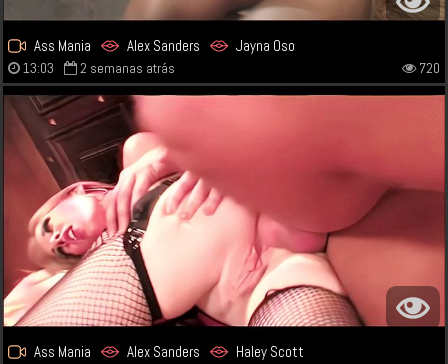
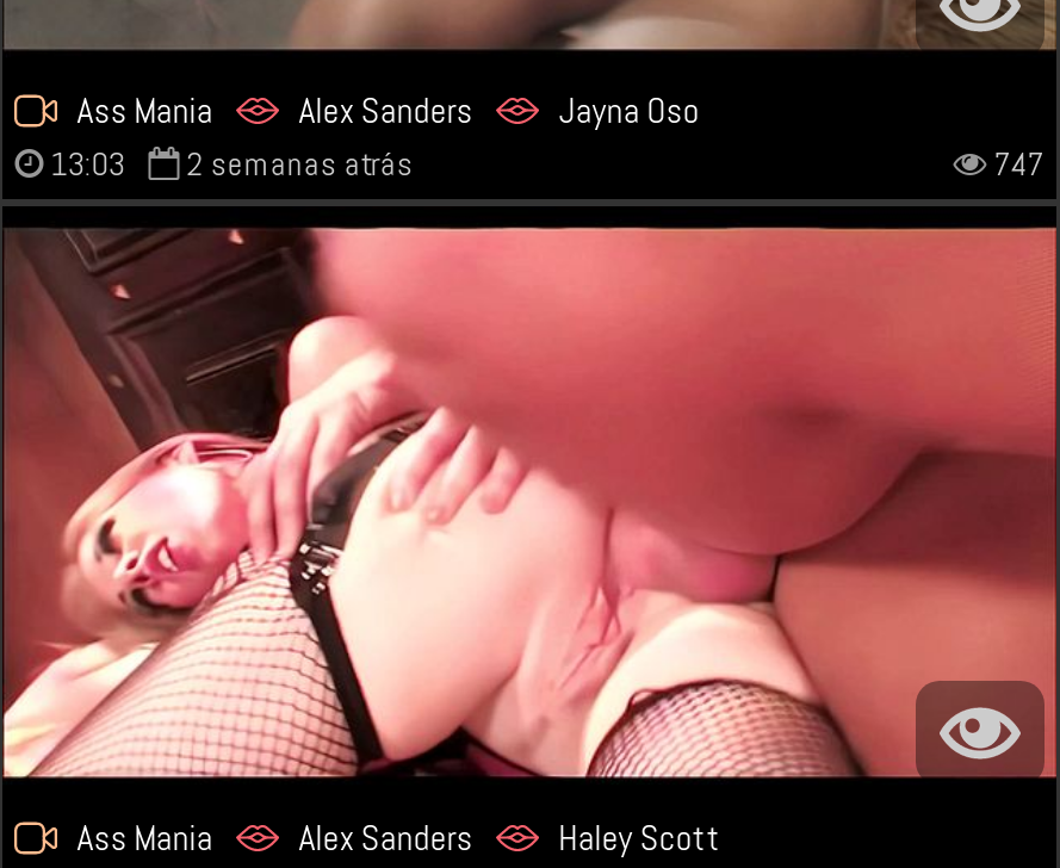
[419,59,440,77] 720 -> [994,142,1044,185] 747

